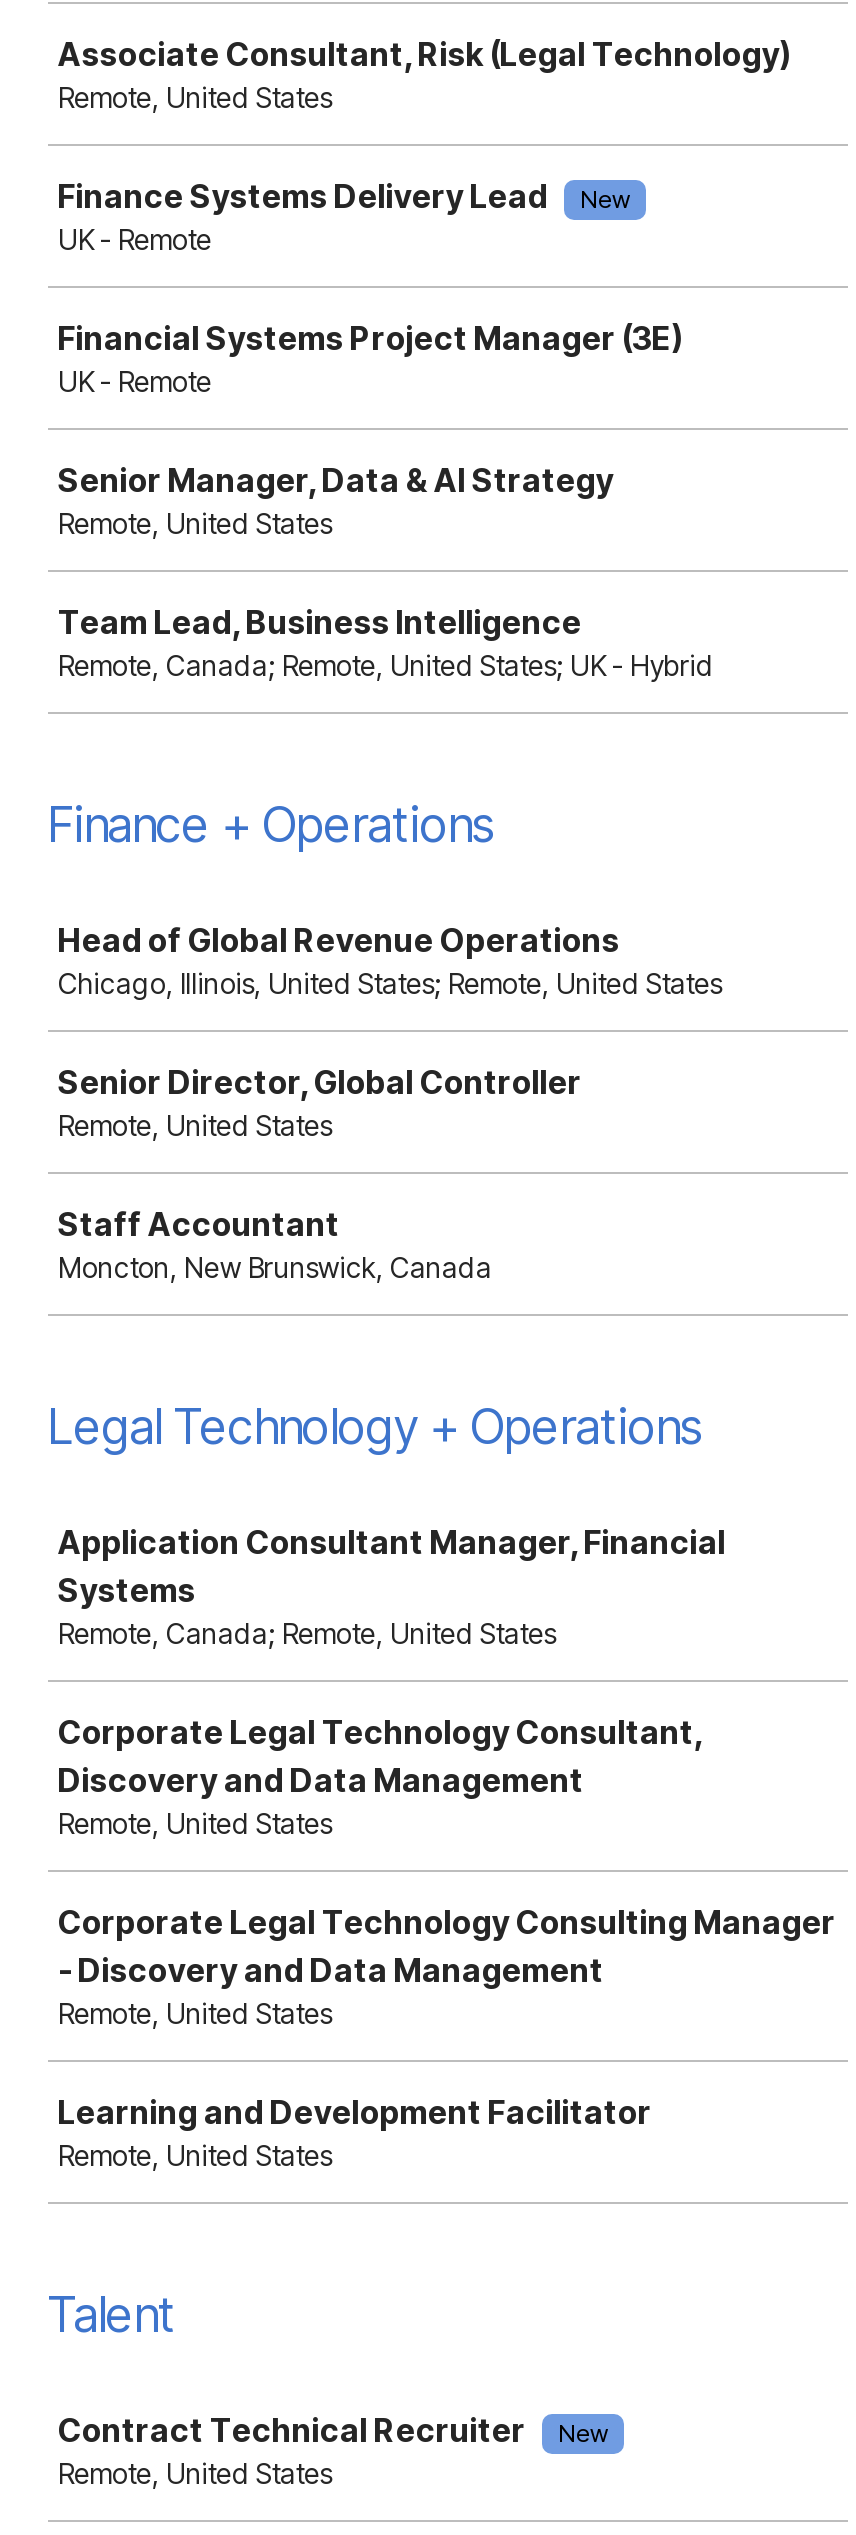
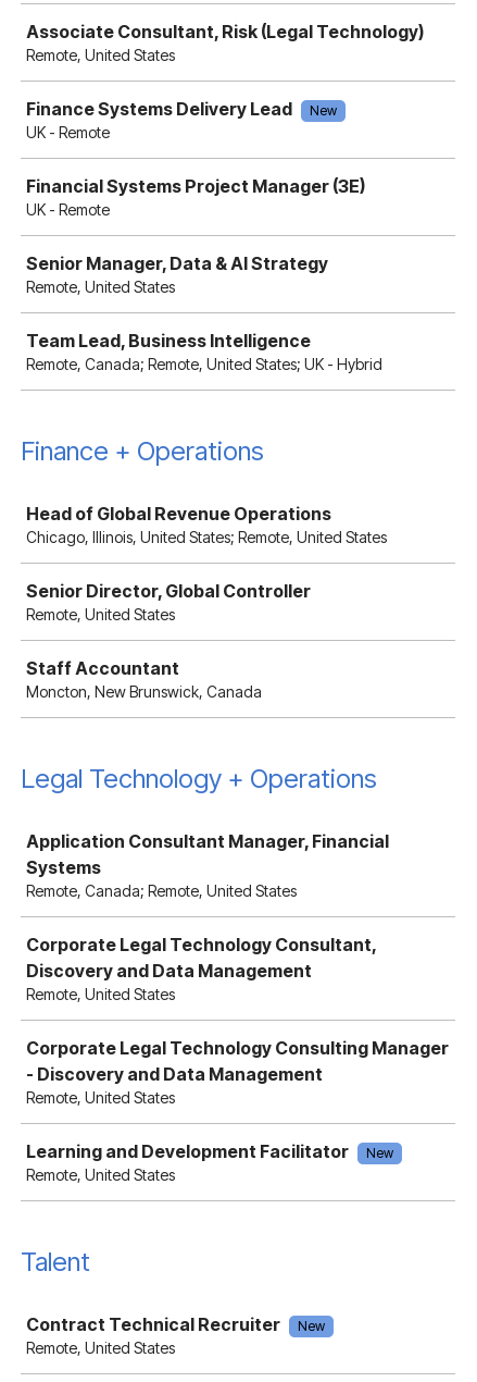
none -> [366,1145,393,1161] New

